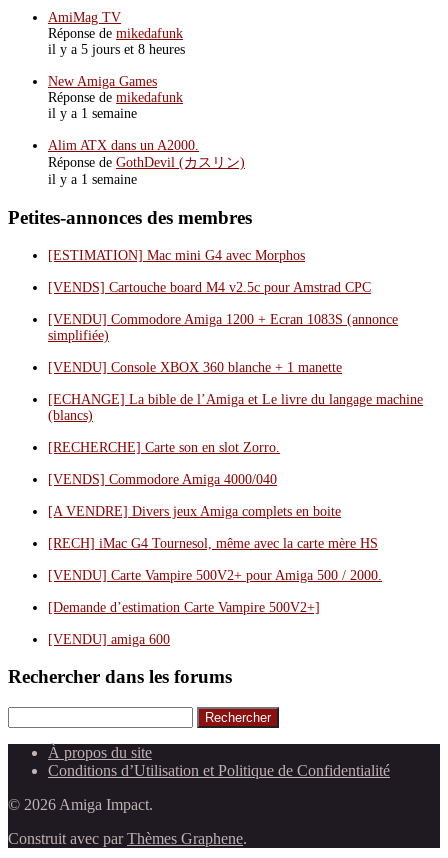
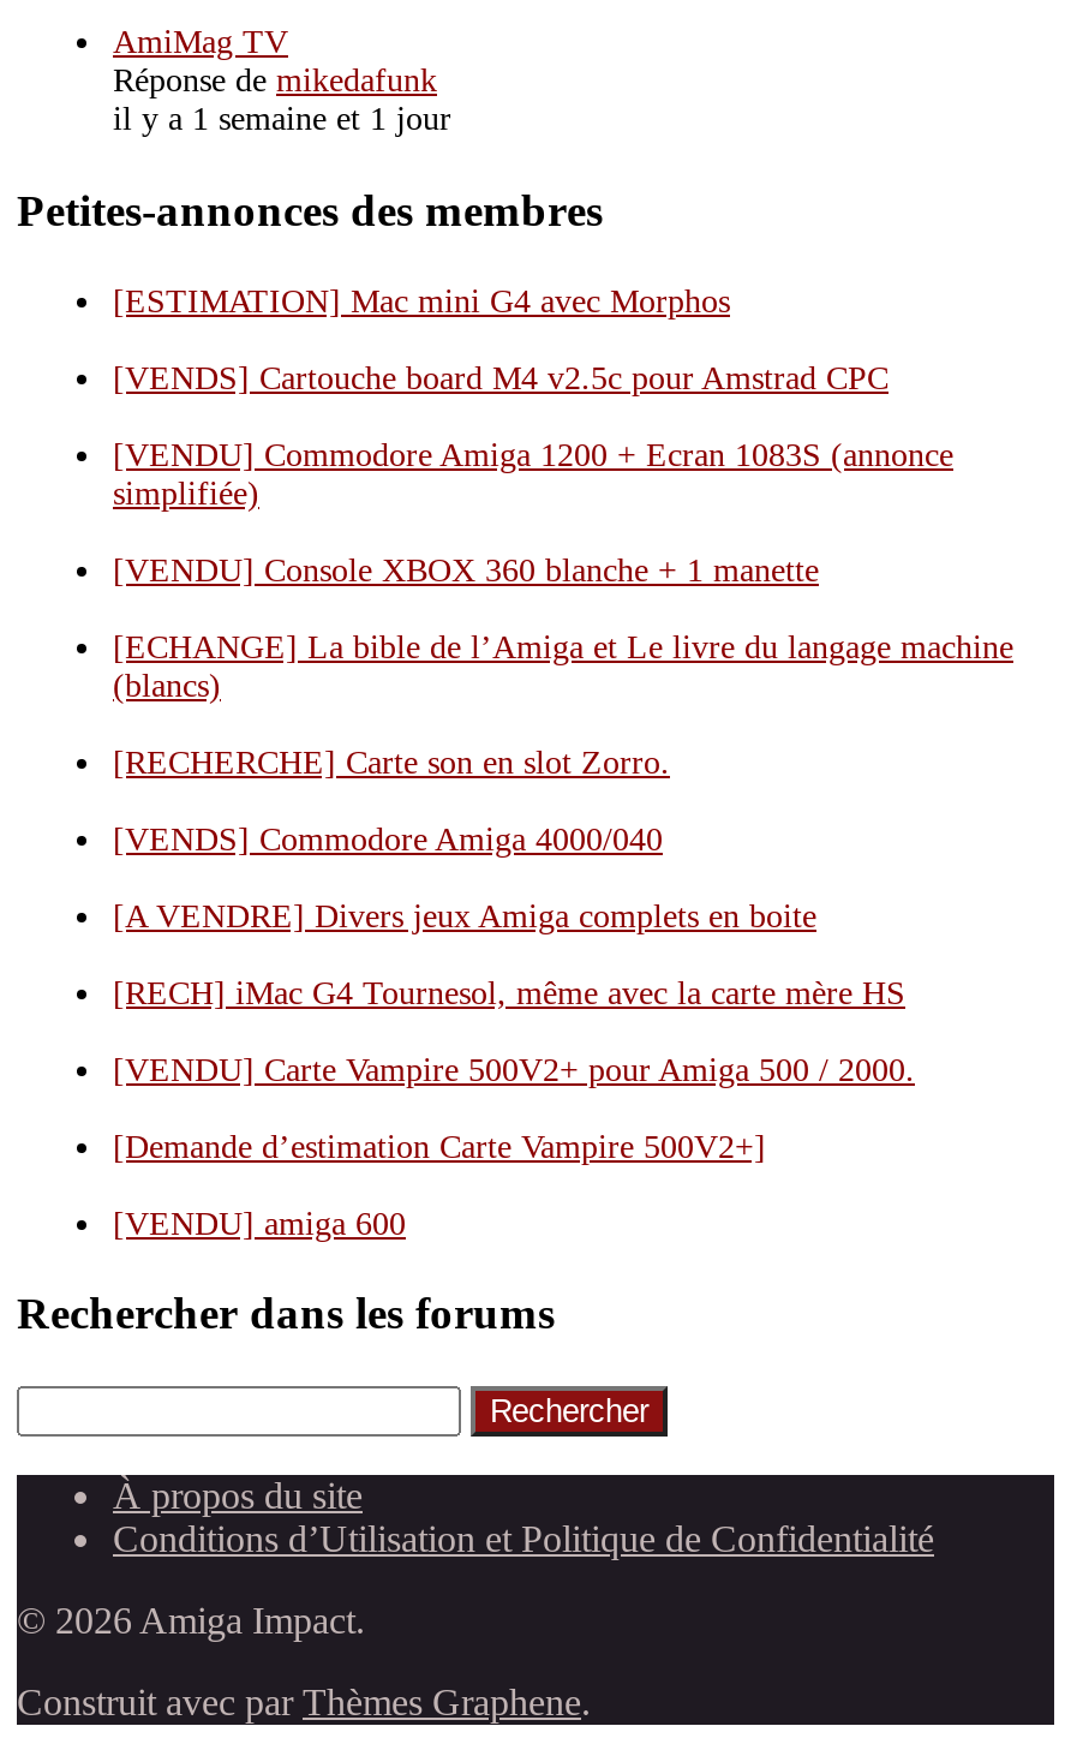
[48,42,245,187] il y a 5 jours et 8 heures | New Amiga Games | Réponse de mikedafunk | il y a 1 semaine | Alim ATX dans un A2000. | Réponse de GothDevil (カスリン) | il y a 1 semaine -> [113,101,451,137] il y a 1 semaine et 1 jour

